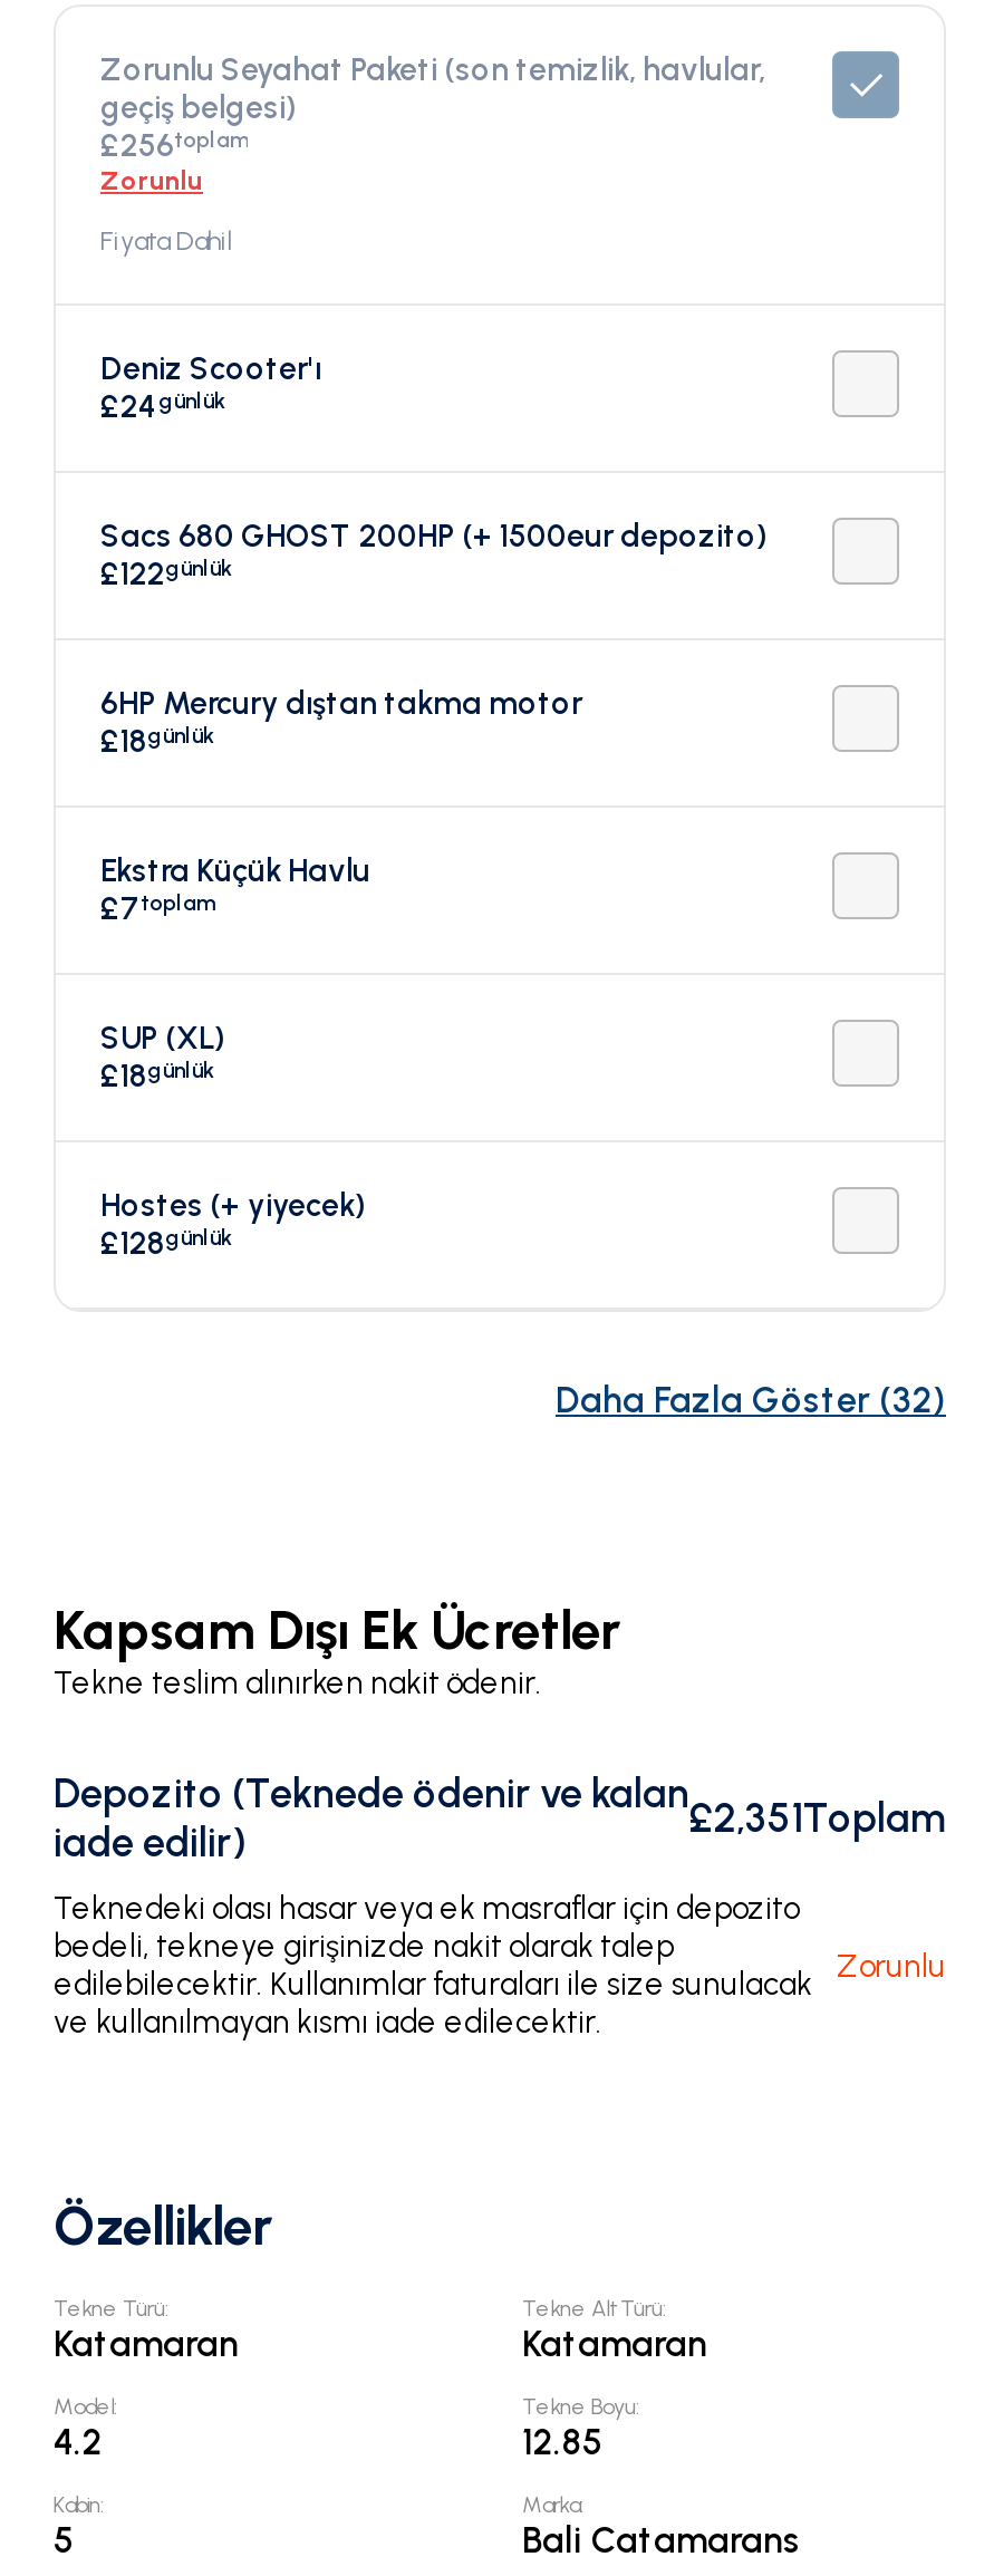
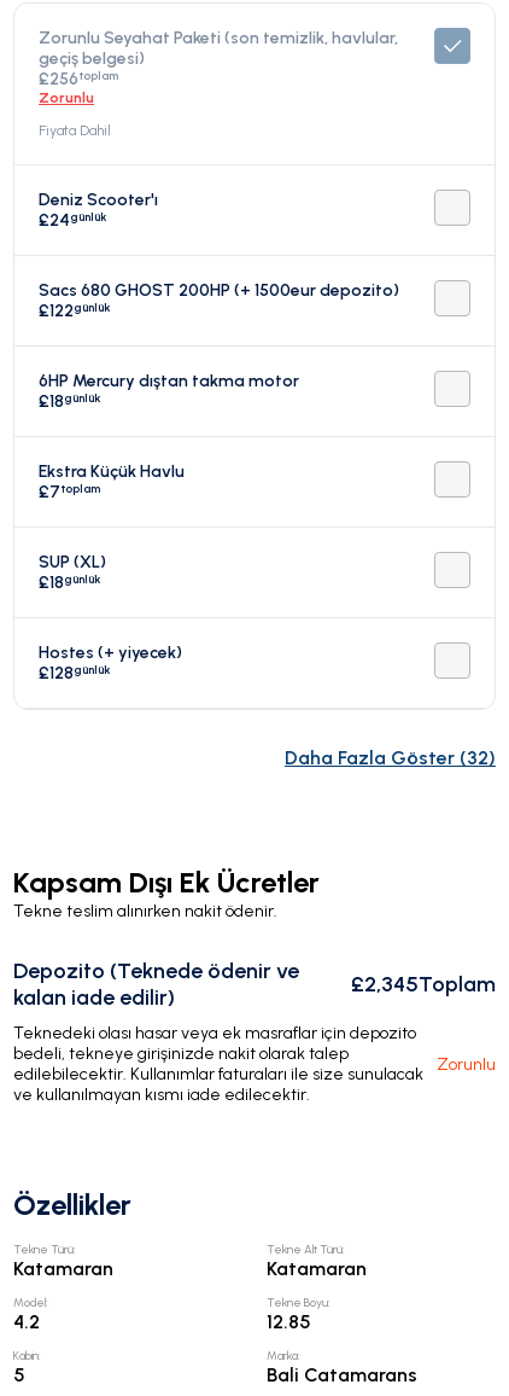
[54,1769,946,1868] Depozito (Teknede ödenir ve kalan | iade edilir) | £2,351Toplam -> [13,958,496,1011] Depozito (Teknede ödenir ve | kalan iade edilir) | £2,345Toplam

